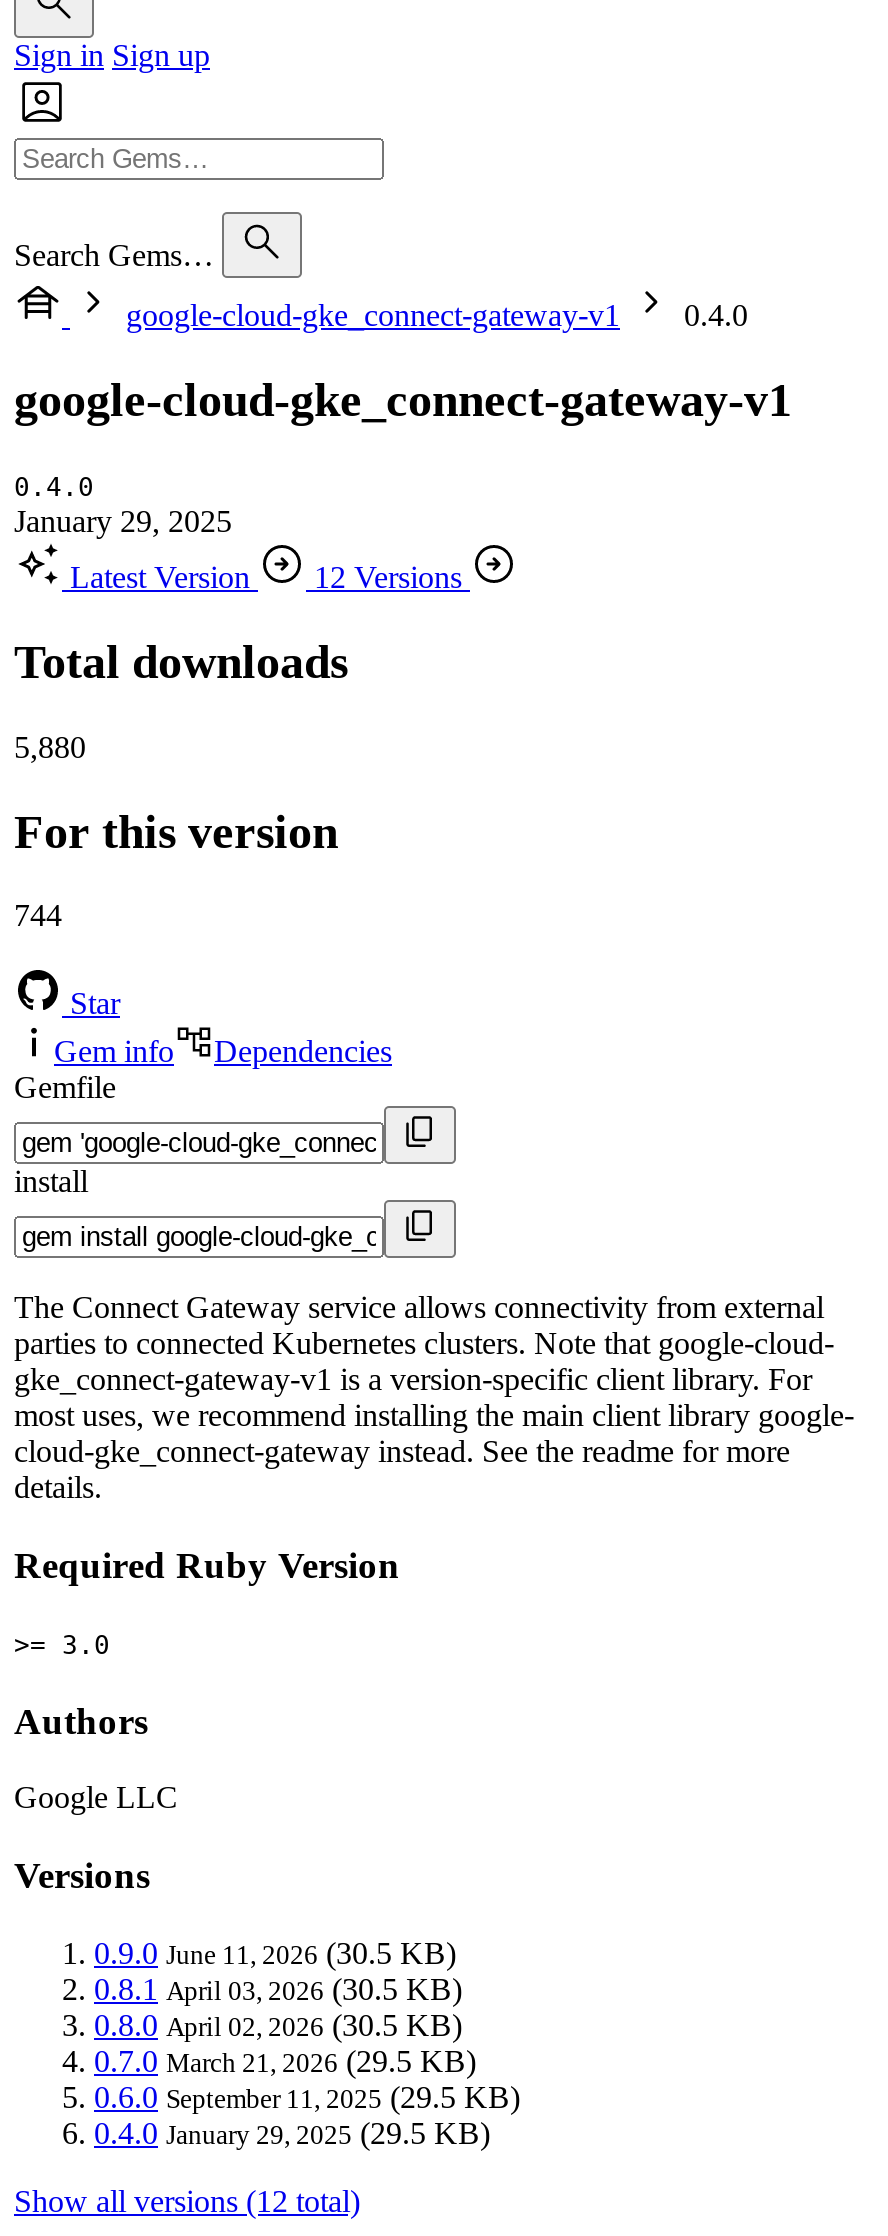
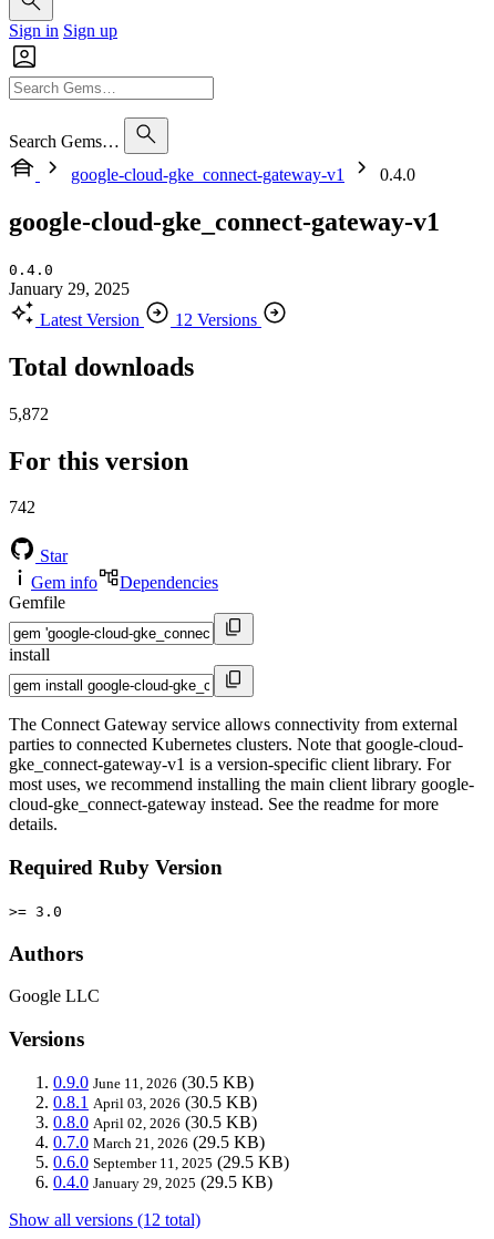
[14,729,86,763] 5,880 -> [9,404,49,423] 5,872
[14,899,62,933] 744 -> [9,498,35,517] 742

